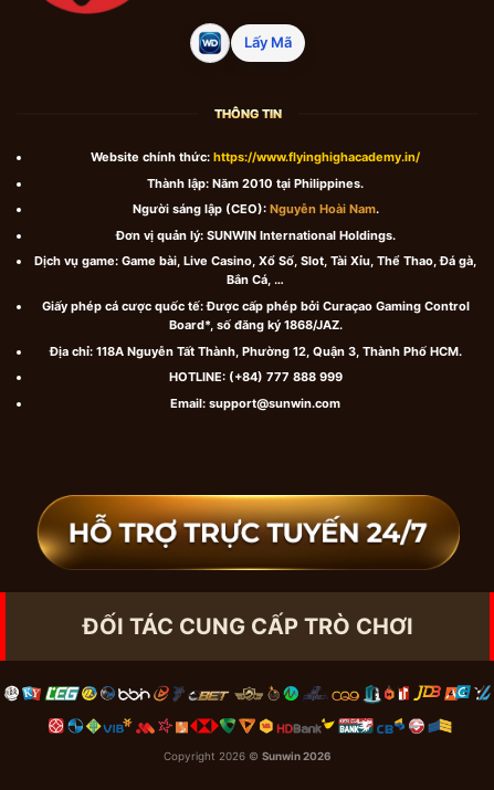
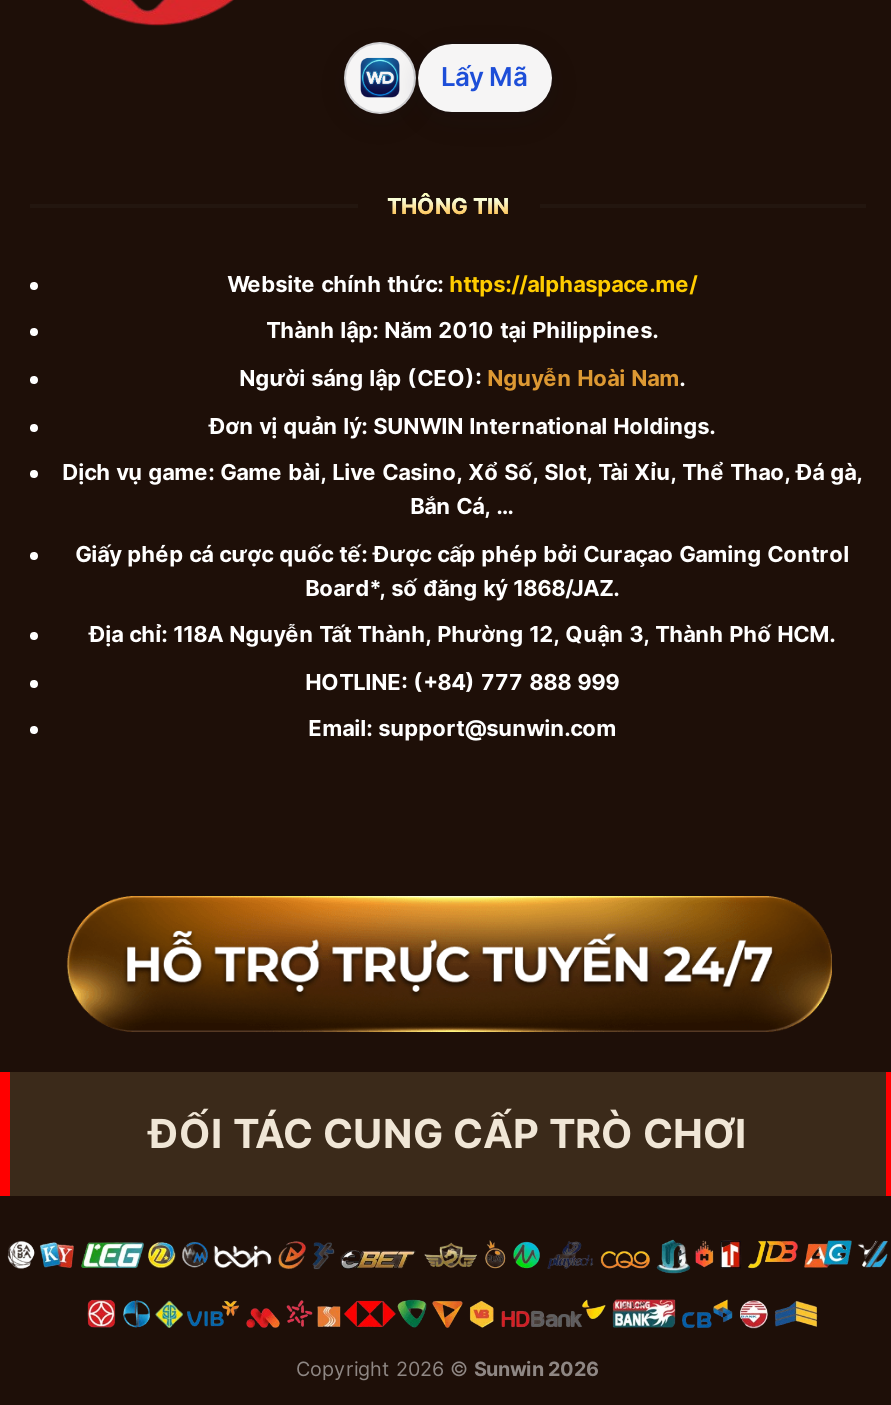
[91,149,420,165] Website chính thức: https://www.flyinghighacademy.in/ -> [227,270,697,298] Website chính thức: https://alphaspace.me/

